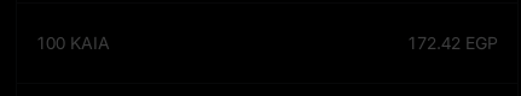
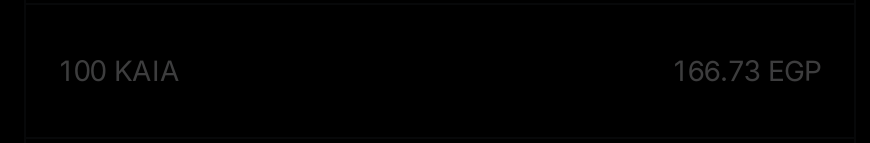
[407,32,498,53] 172.42 EGP -> [672,53,822,87] 166.73 EGP

